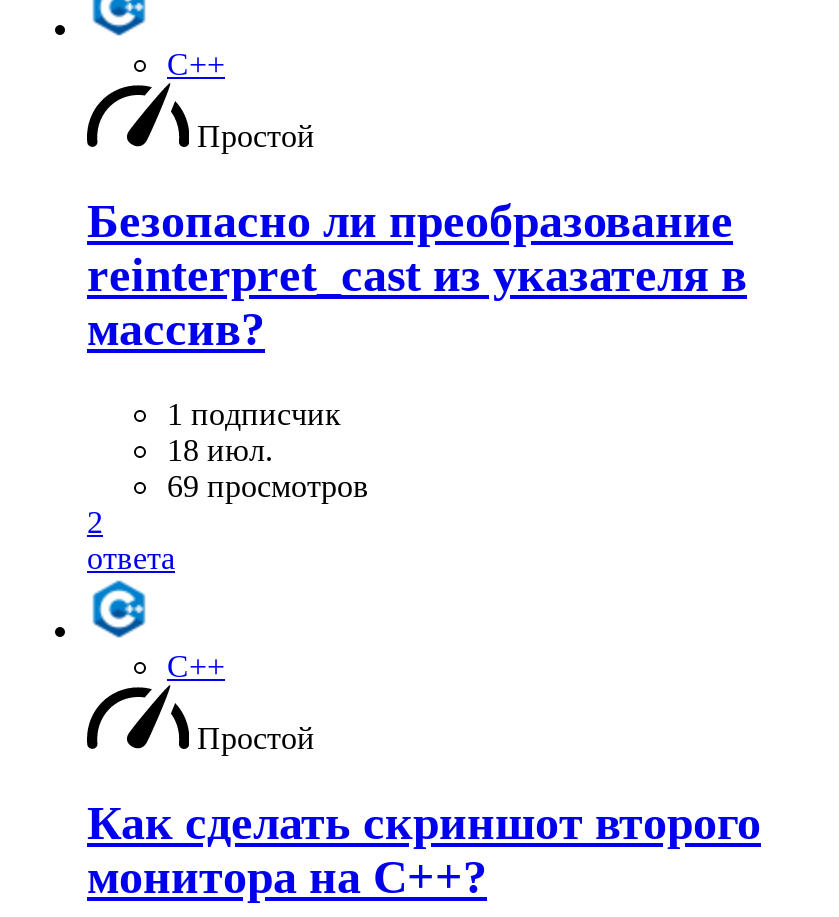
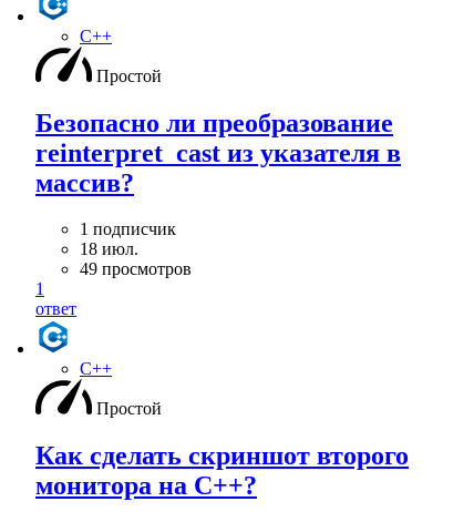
[87,469,369,575] 69 просмотров | 2 | ответа -> [35,260,192,319] 49 просмотров | 1 | ответ

